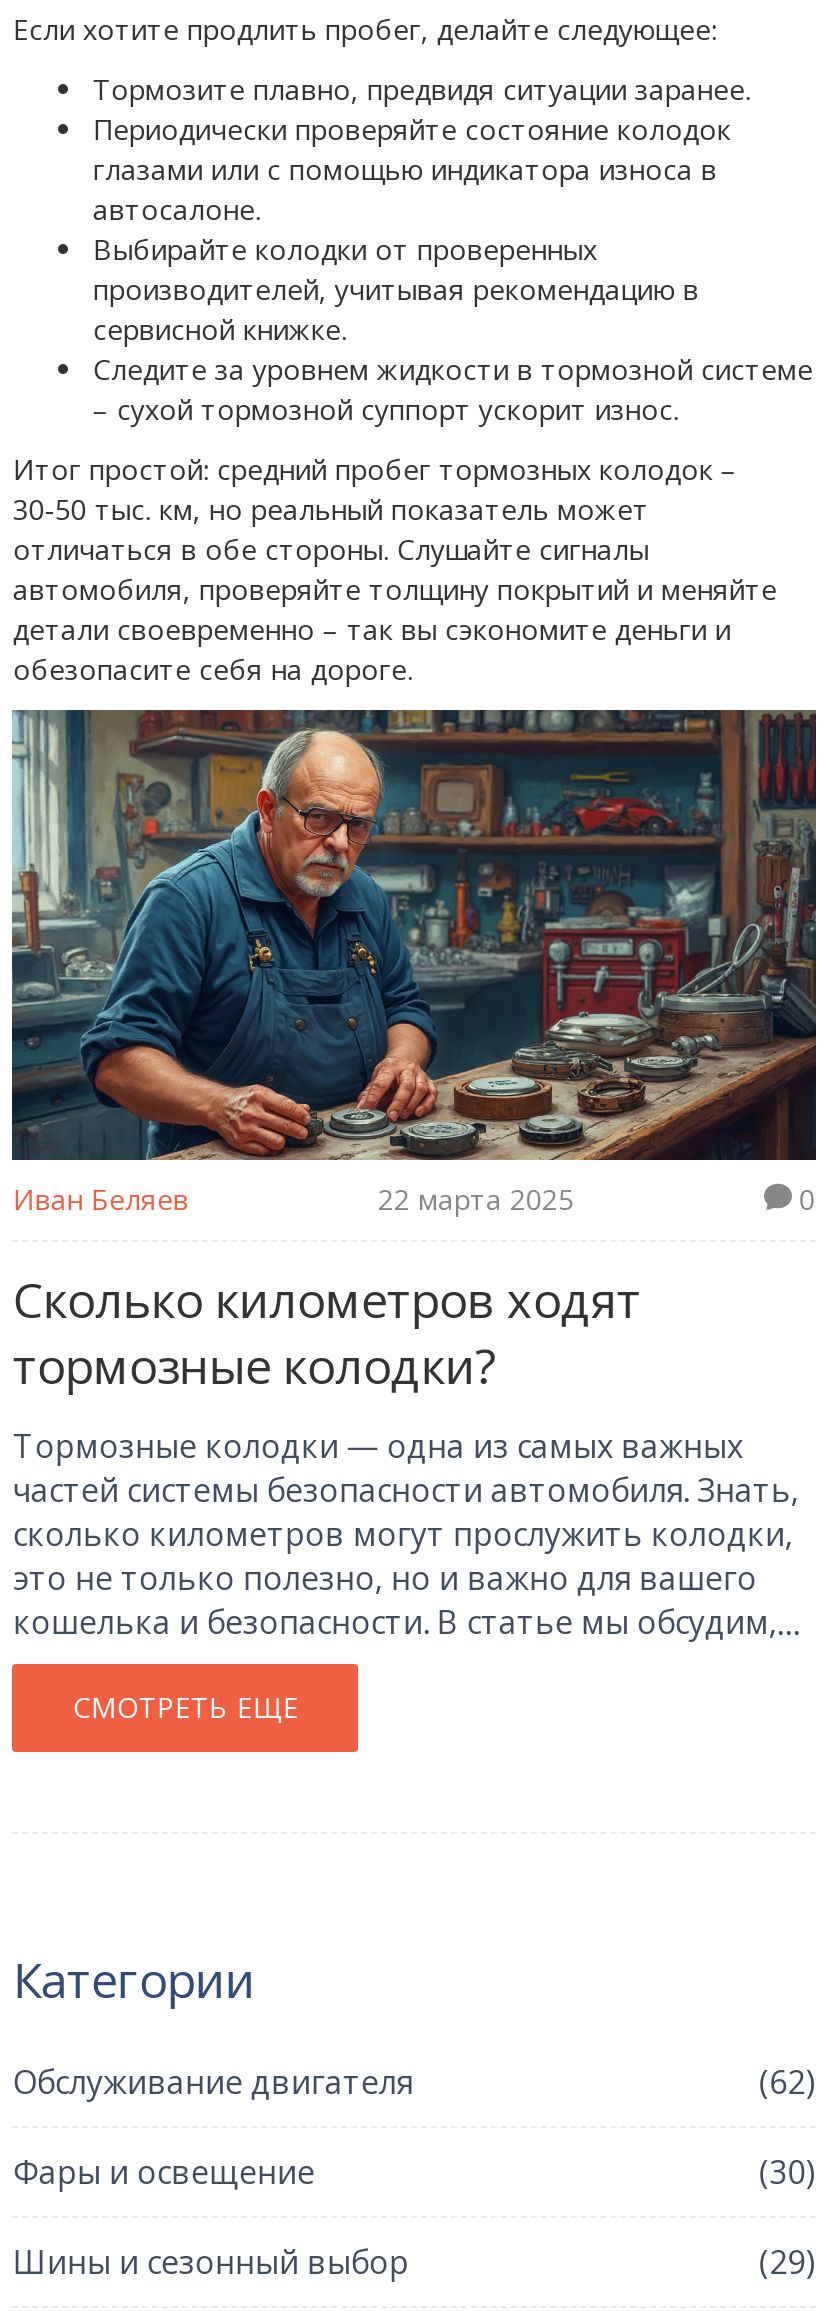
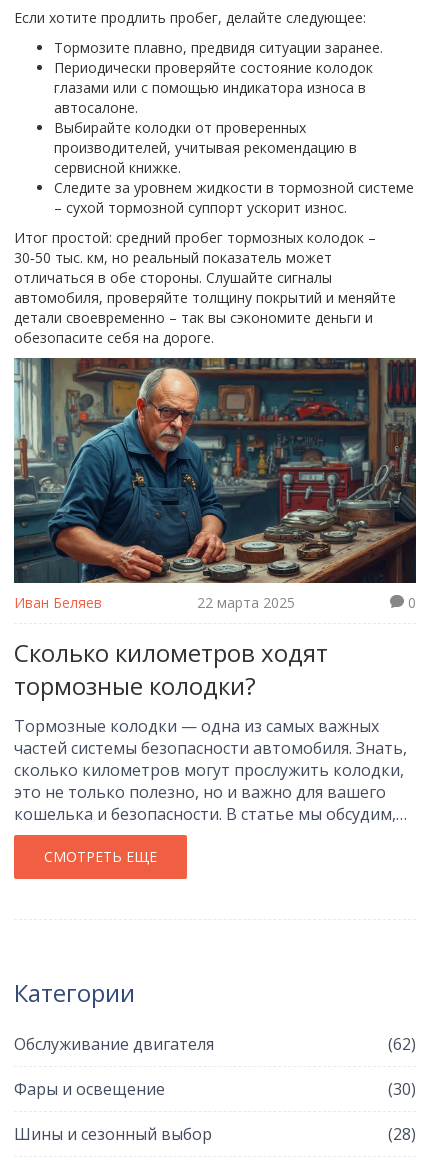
[759,2241,815,2285] (29) -> [388,1123,416,1145] (28)

